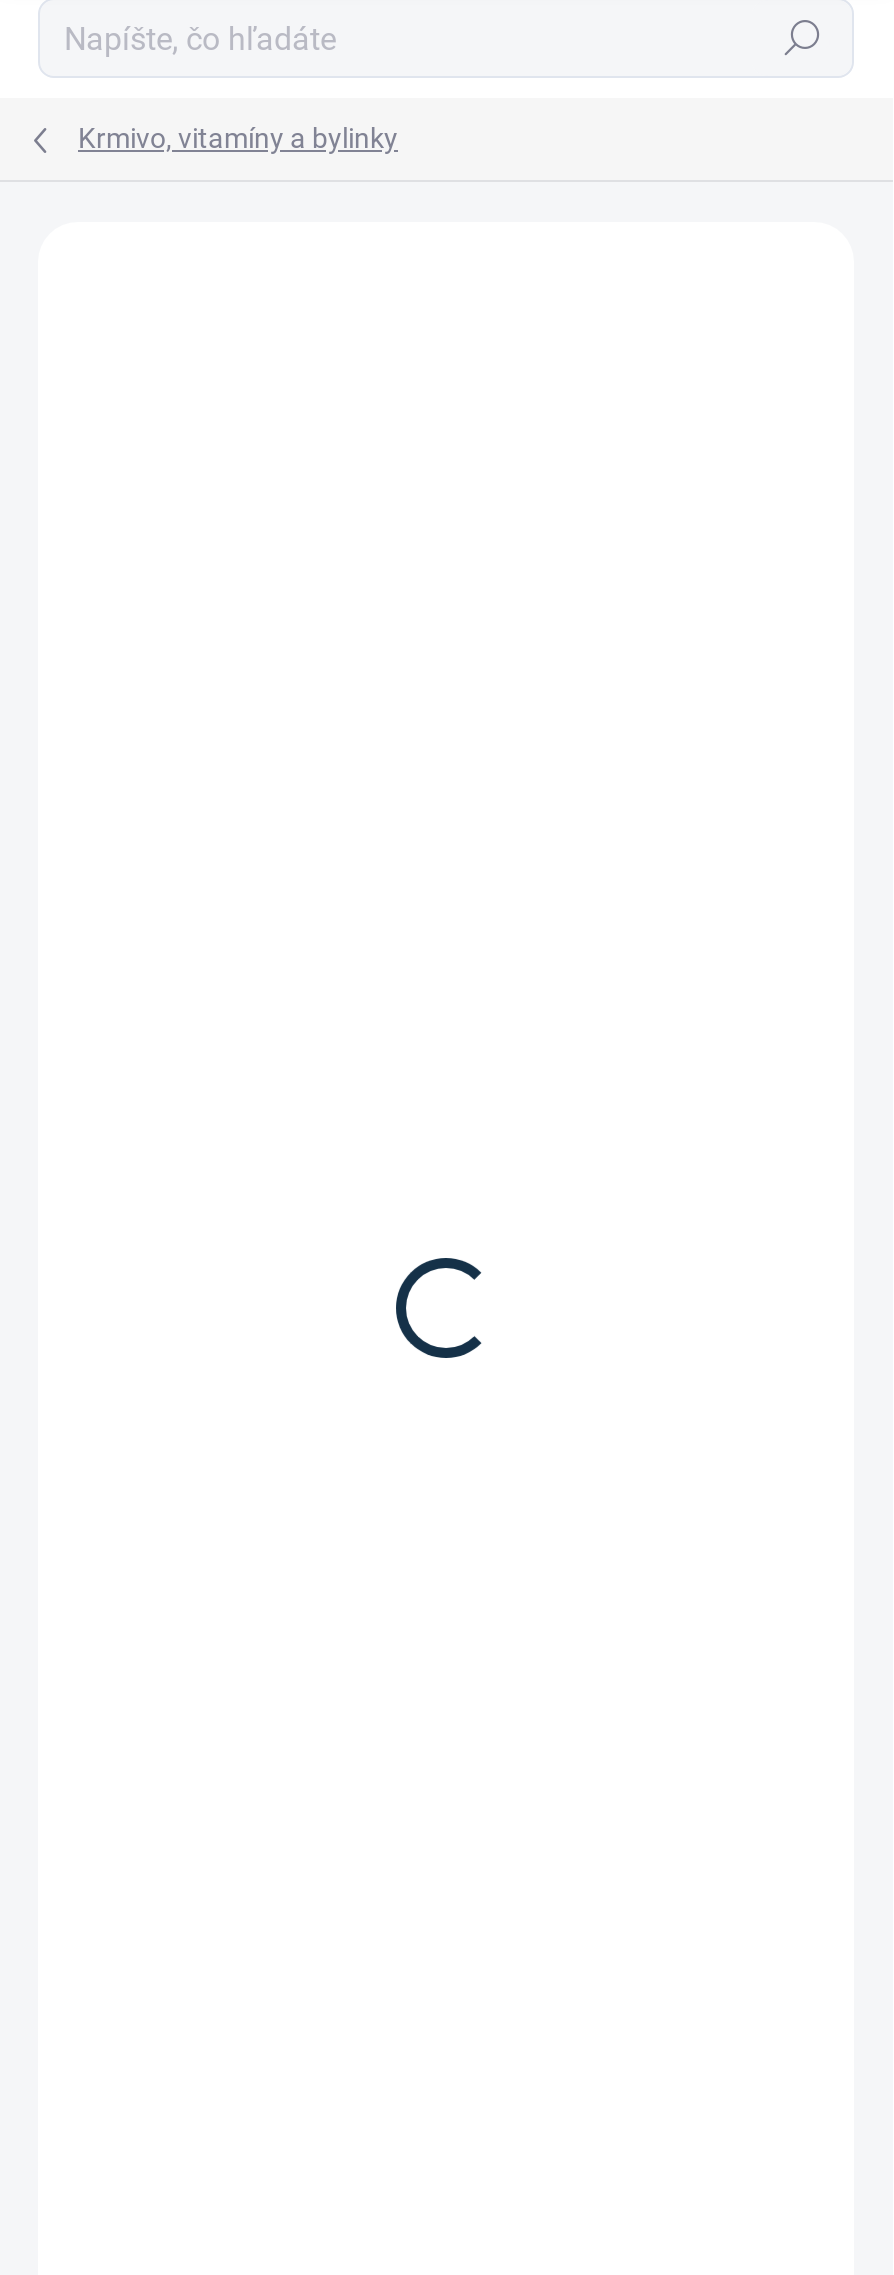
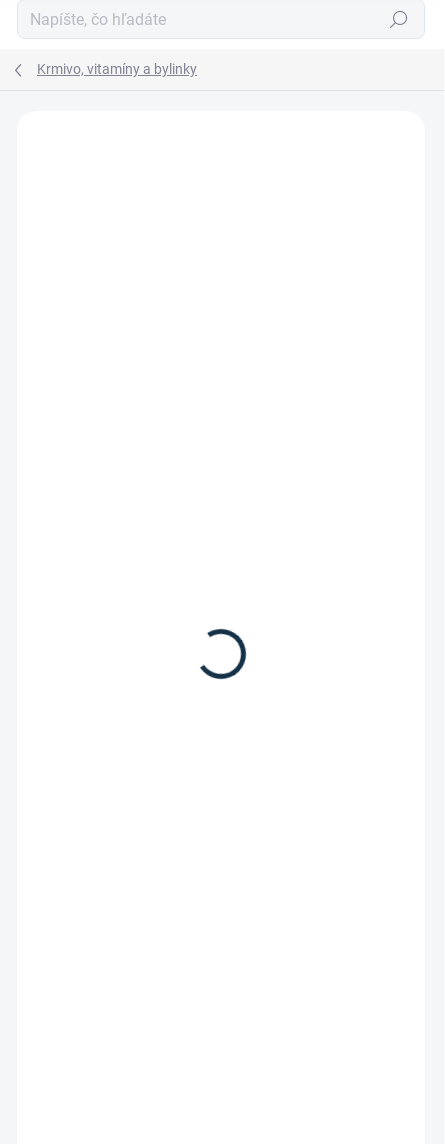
[392,1258,498,1358] [image] -> [195,629,248,679] [image]

